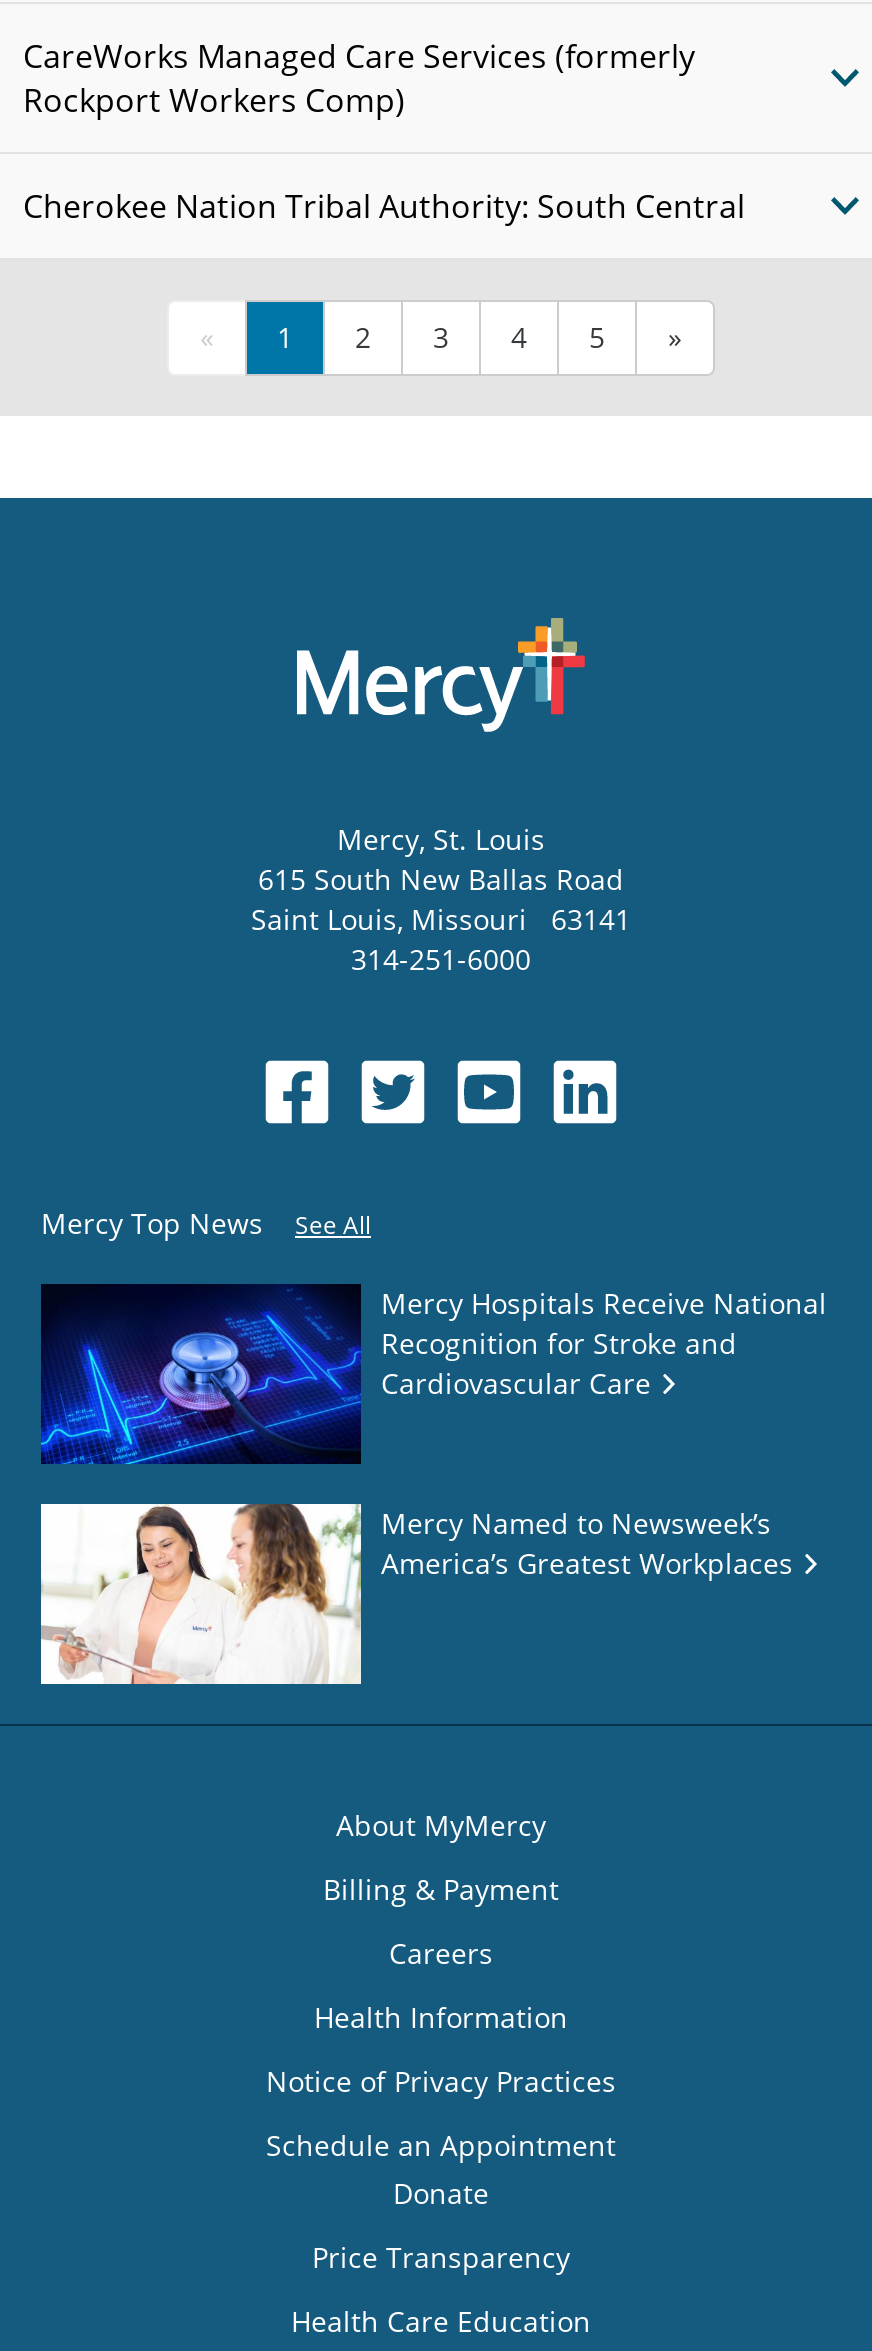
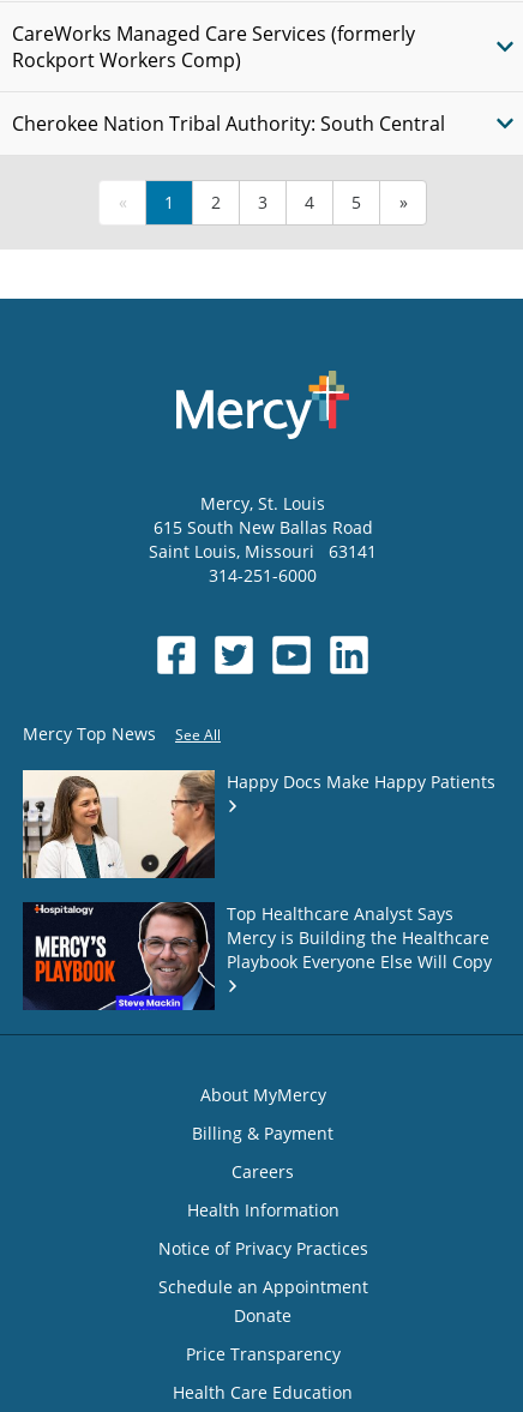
[39,1282,827,1466] [image] | Mercy Hospitals Receive National | Recognition for Stroke and | Cardiovascular Care -> [22,769,495,879] [image] | Happy Docs Make Happy Patients
[39,1502,801,1686] [image] | Mercy Named to Newsweek’s | America’s Greatest Workplaces -> [22,901,492,1011] [image] | Top Healthcare Analyst Says | Mercy is Building the Healthcare | Playbook Everyone Else Will Copy

